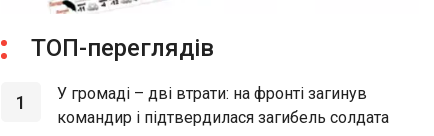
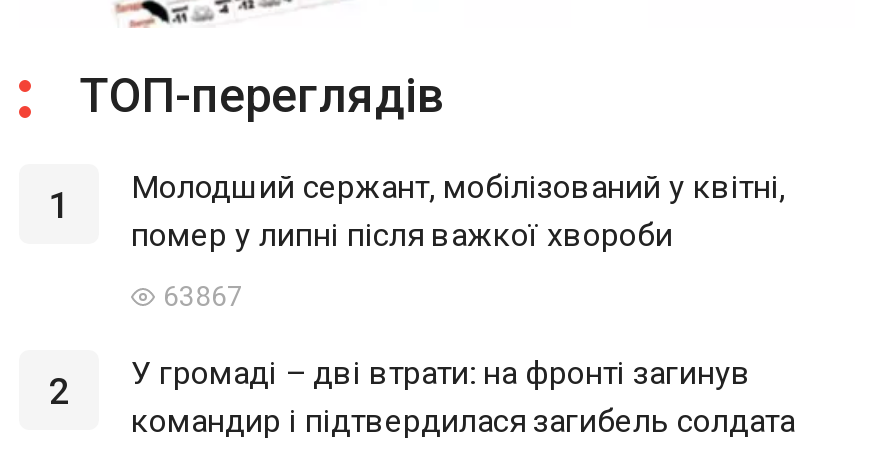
none -> [49,169,785,412] Молодший сержант, мобілізований у квітні, | помер у липні після важкої хвороби | 63867 | 2

